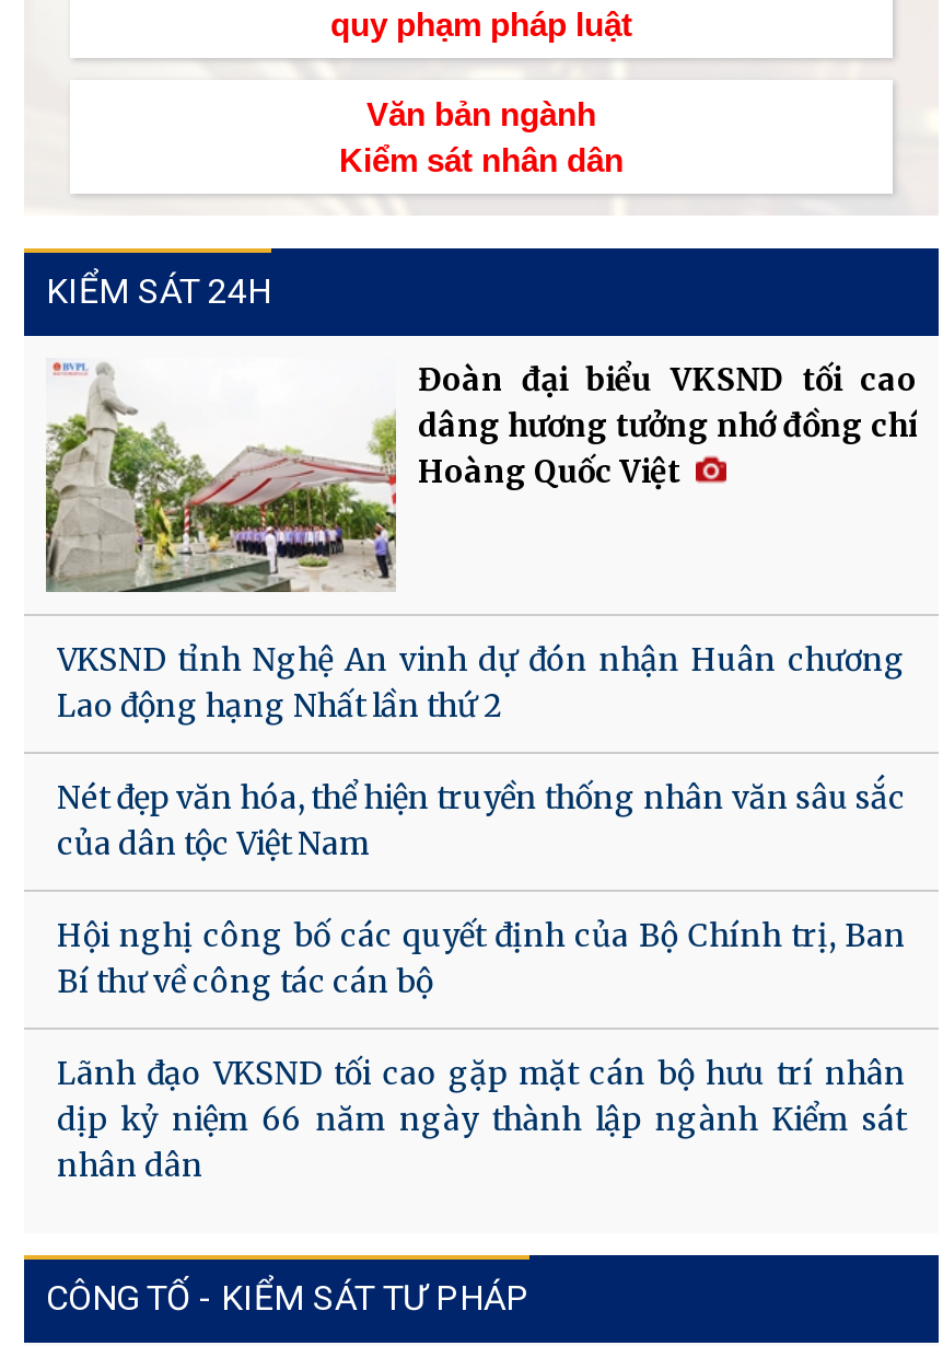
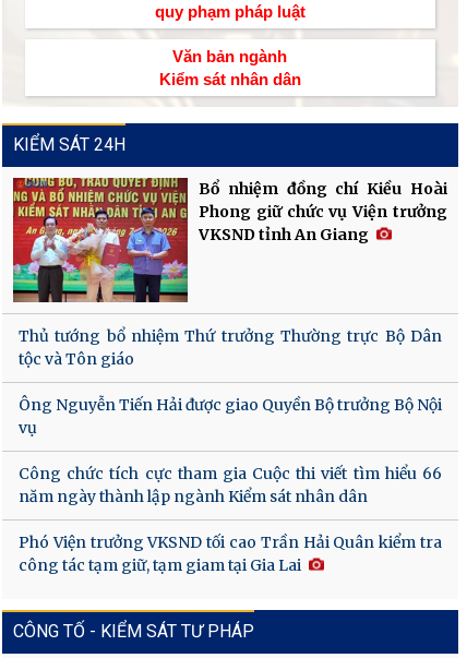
[44,357,917,606] [image] | Đoàn đại biểu VKSND tối cao | dâng hương tưởng nhớ đồng chí | Hoàng Quốc Việt -> [12,177,447,296] [image] | Bổ nhiệm đồng chí Kiều Hoài | Phong giữ chức vụ Viện trưởng | VKSND tỉnh An Giang
[57,640,906,725] VKSND tỉnh Nghệ An vinh dự đón nhận Huân chương | Lao động hạng Nhất lần thứ 2 -> [19,326,442,369] Thủ tướng bổ nhiệm Thứ trưởng Thường trực Bộ Dân | tộc và Tôn giáo
[57,778,906,863] Nét đẹp văn hóa, thể hiện truyền thống nhân văn sâu sắc | của dân tộc Việt Nam -> [19,395,442,437] Ông Nguyễn Tiến Hải được giao Quyền Bộ trưởng Bộ Nội | vụ
[57,915,906,1001] Hội nghị công bố các quyết định của Bộ Chính trị, Ban | Bí thư về công tác cán bộ -> [19,464,442,506] Công chức tích cực tham gia Cuộc thi viết tìm hiểu 66 | năm ngày thành lập ngành Kiểm sát nhân dân
[57,1053,906,1185] Lãnh đạo VKSND tối cao gặp mặt cán bộ hưu trí nhân | dịp kỷ niệm 66 năm ngày thành lập ngành Kiểm sát | nhân dân -> [19,532,442,575] Phó Viện trưởng VKSND tối cao Trần Hải Quân kiểm tra | công tác tạm giữ, tạm giam tại Gia Lai

